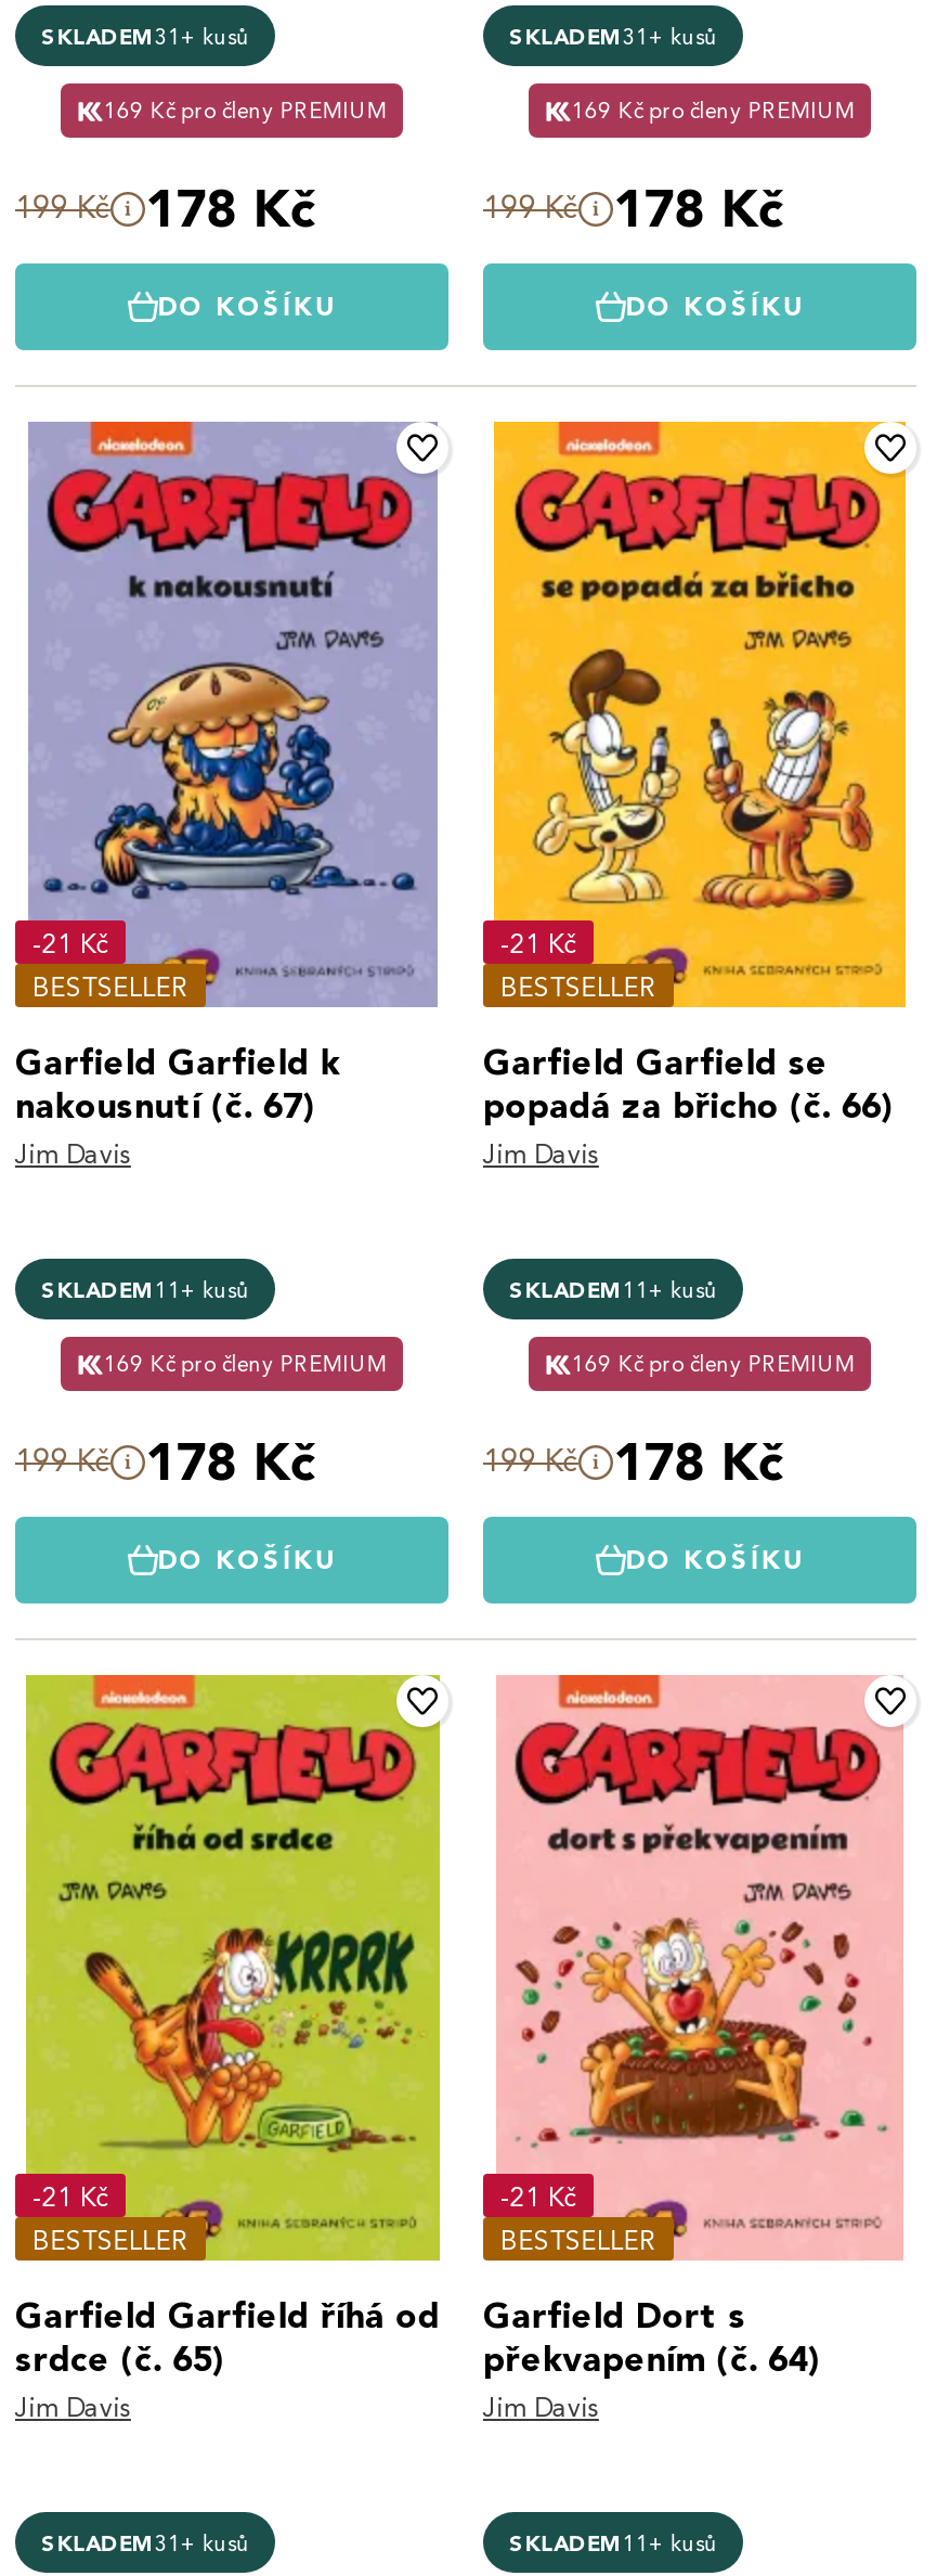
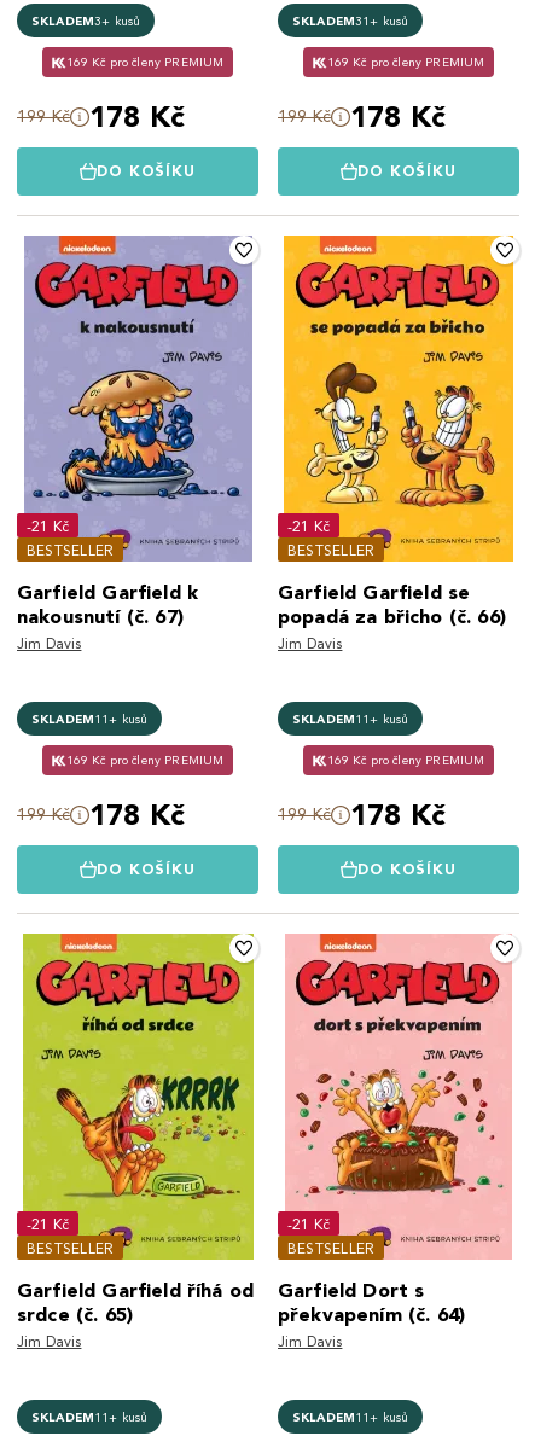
[41,22,250,50] SKLADEM 31+ kusů -> [31,13,140,28] SKLADEM 3+ kusů
[41,2528,250,2556] SKLADEM 31+ kusů -> [31,1409,148,1425] SKLADEM 11+ kusů

